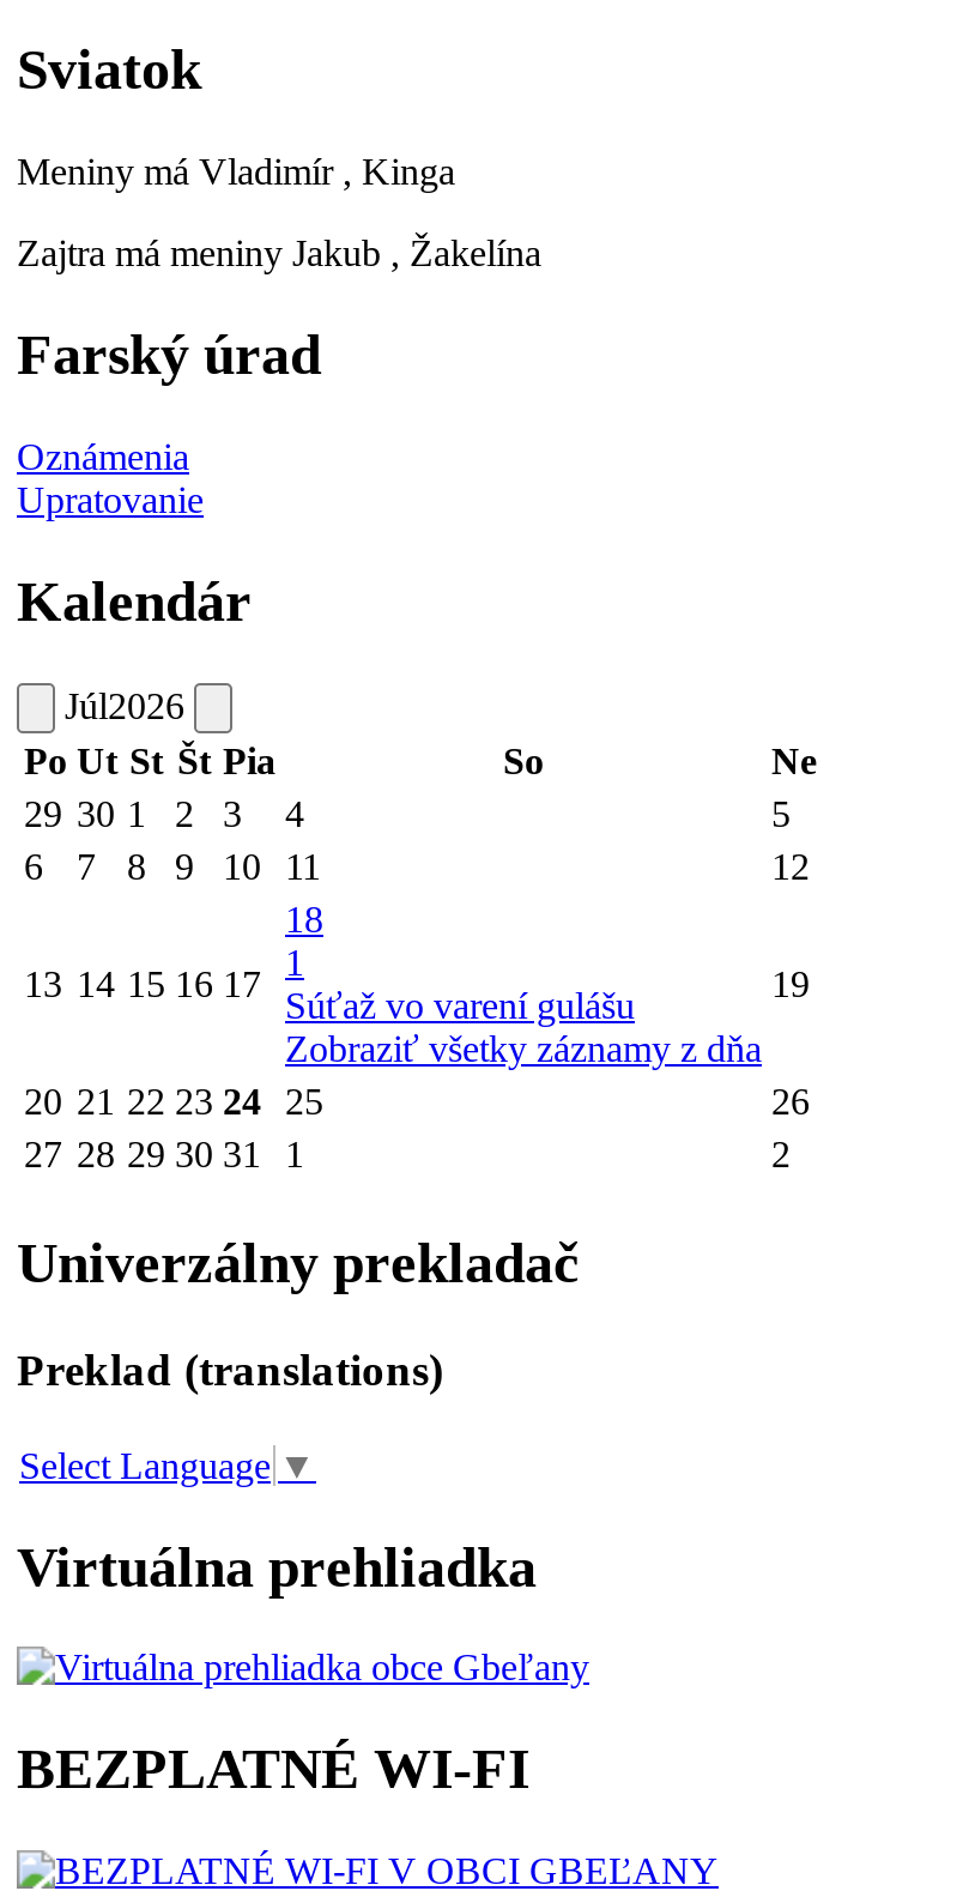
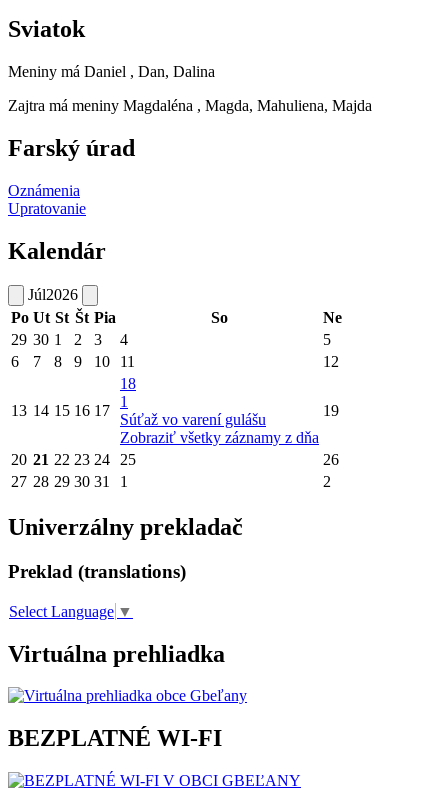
[17,151,455,192] Meniny má Vladimír , Kinga -> [8,63,215,80] Meniny má Daniel , Dan, Dalina
[17,233,541,273] Zajtra má meniny Jakub , Žakelína -> [8,97,372,114] Zajtra má meniny Magdaléna , Magda, Mahuliena, Majda

